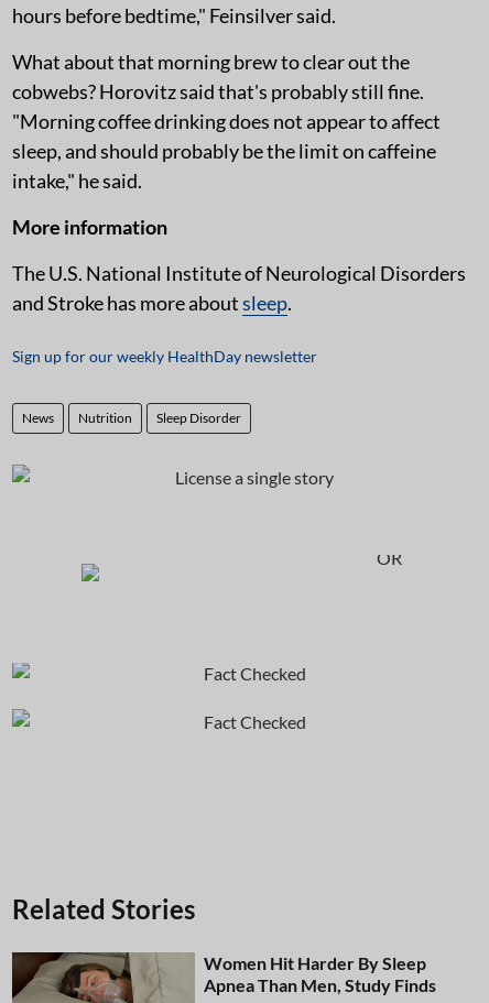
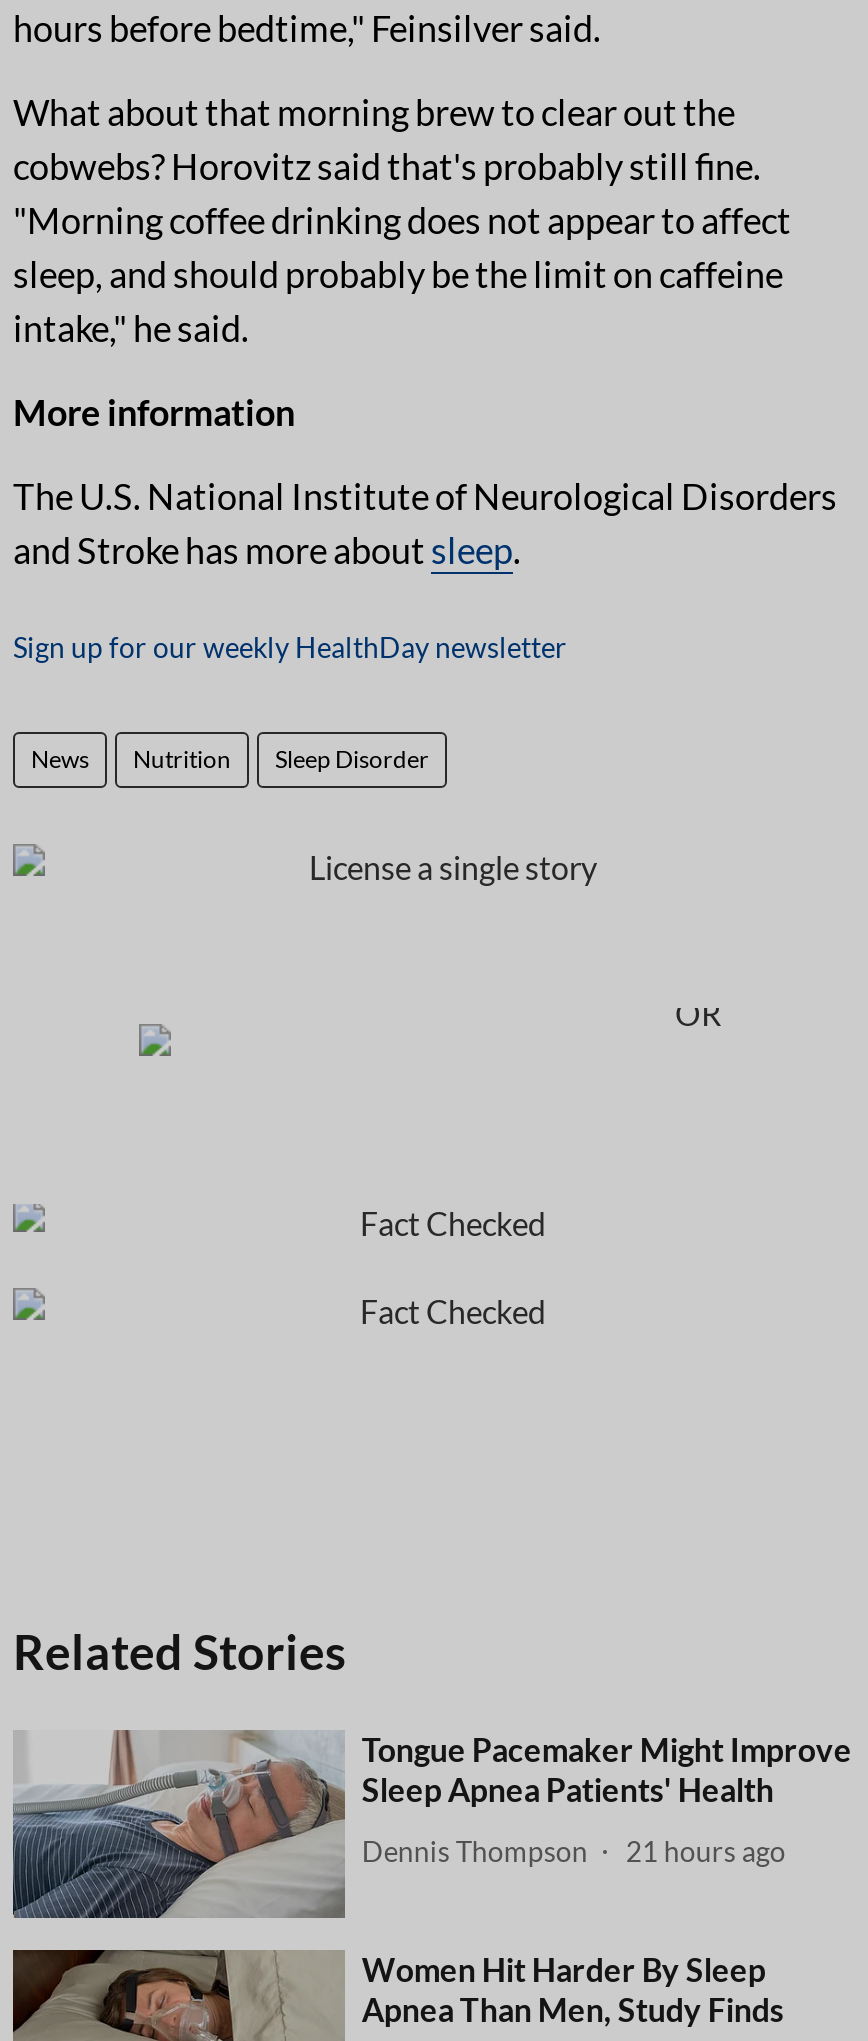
none -> [11,1730,852,1920] [image] | Tongue Pacemaker Might Improve | Sleep Apnea Patients' Health | Dennis Thompson | 21 hours ago

